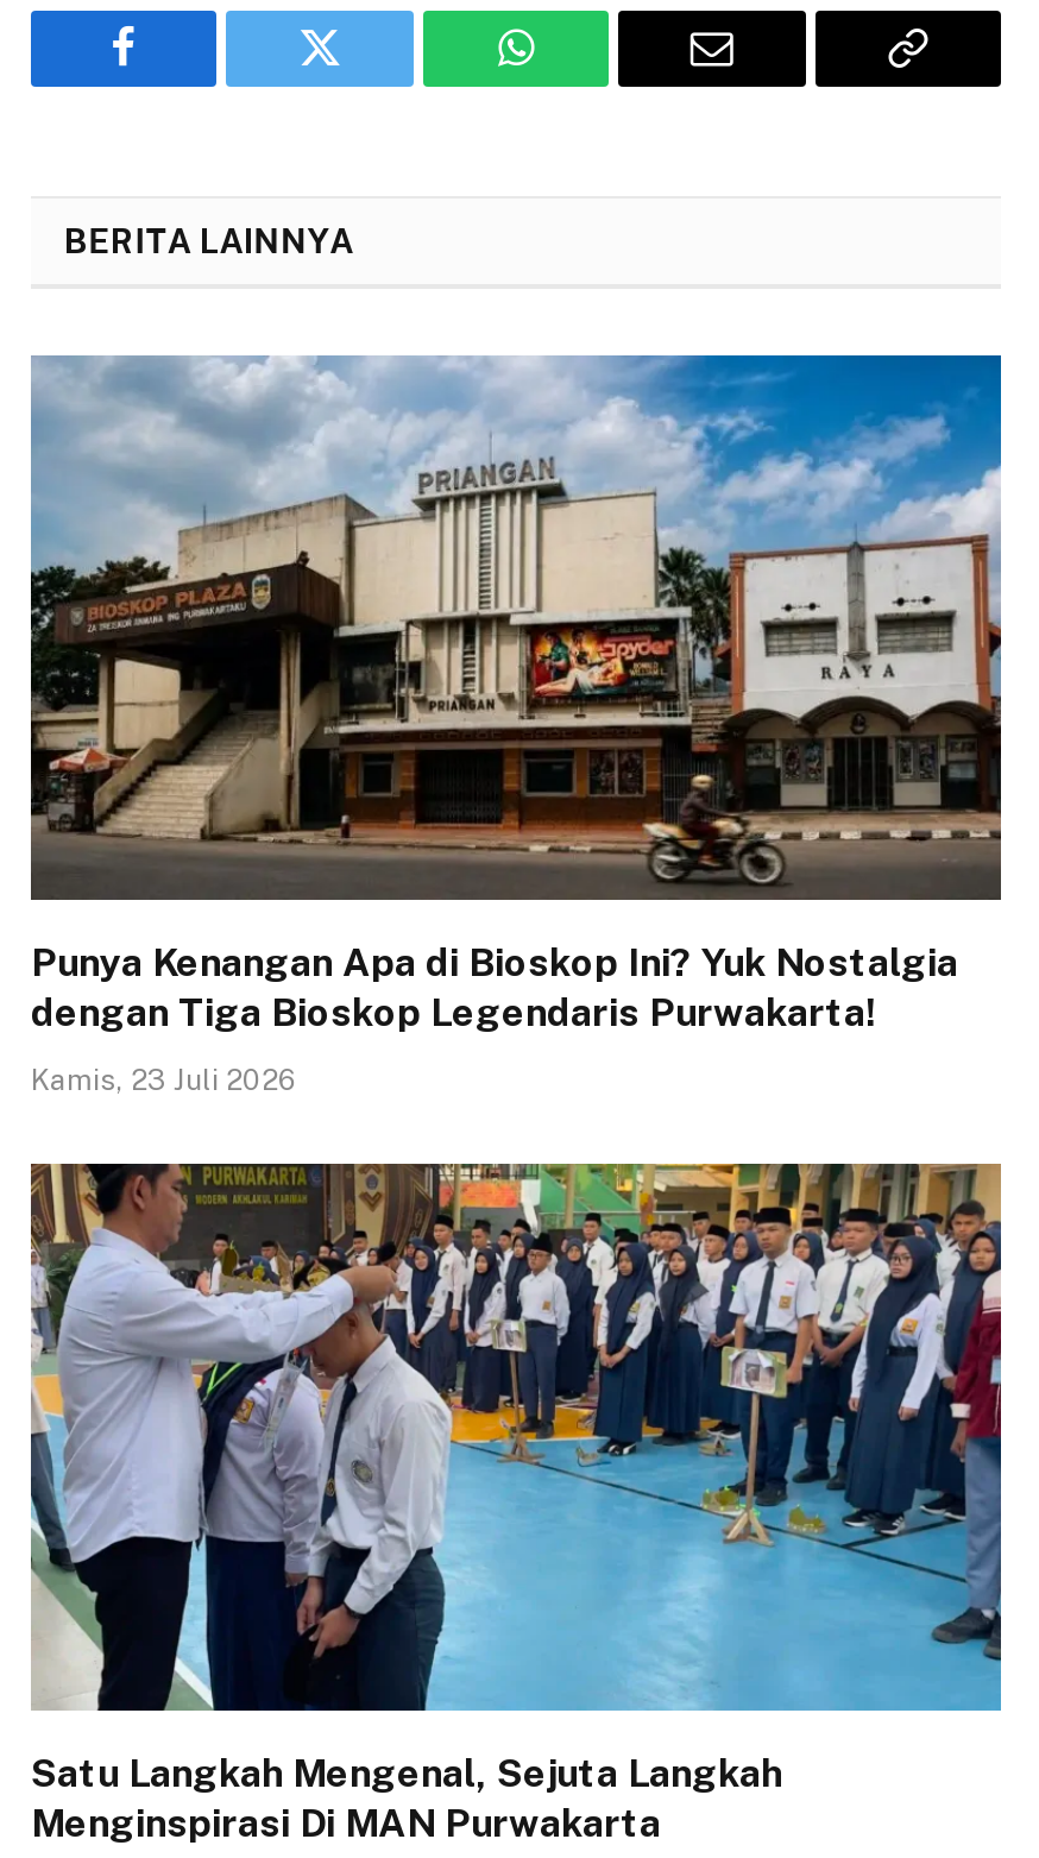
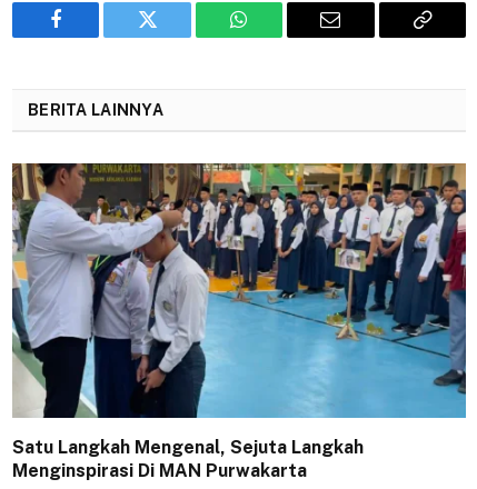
[29,353,1003,1098] [image] | Punya Kenangan Apa di Bioskop Ini? Yuk Nostalgia | dengan Tiga Bioskop Legendaris Purwakarta! | Kamis, 23 Juli 2026 -> none

